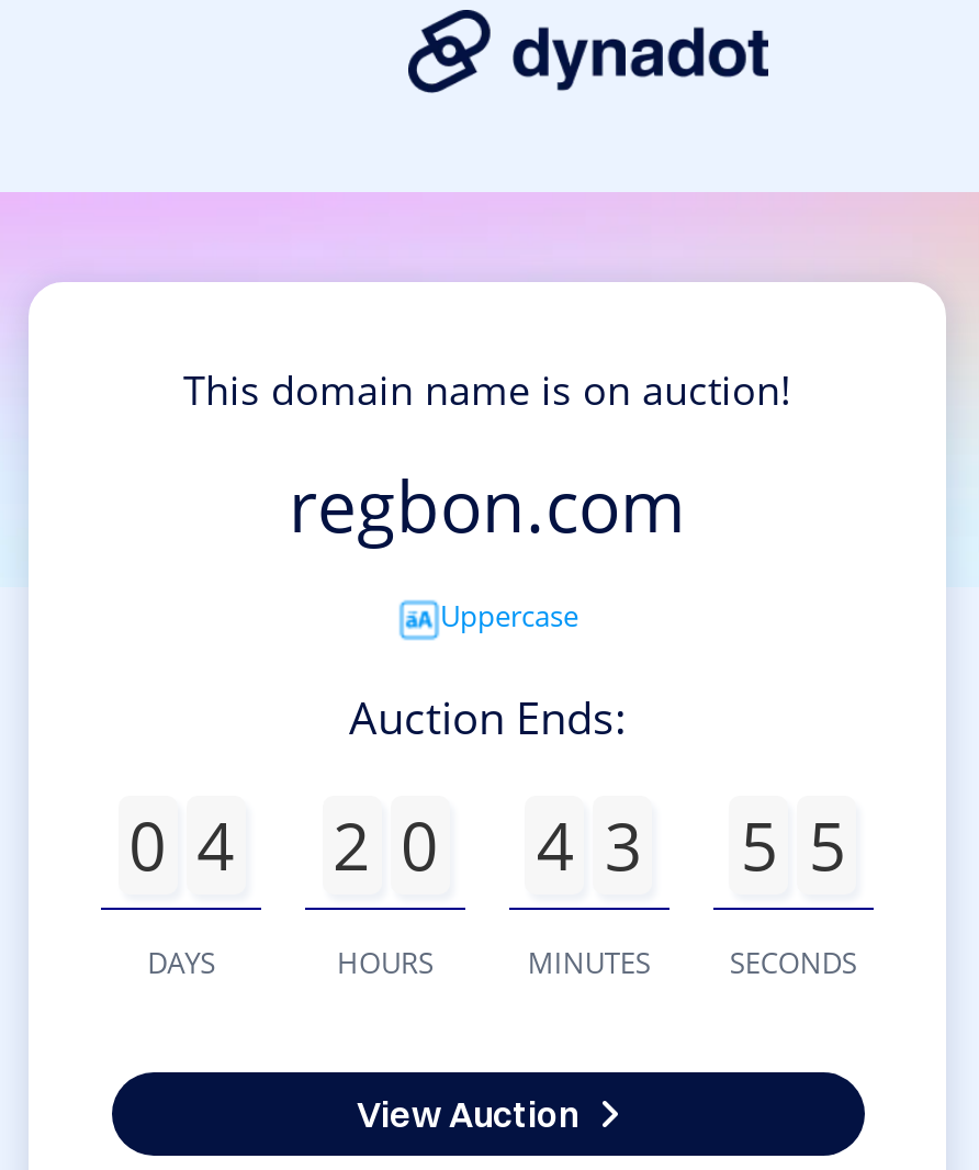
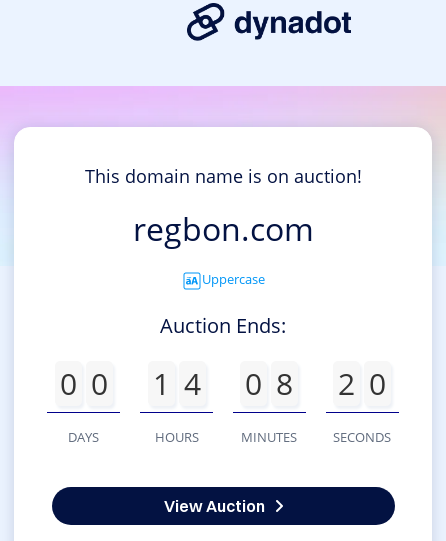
[129,800,234,890] 0 4 -> [60,363,108,404] 0 0
[333,800,438,890] 2 0 -> [152,363,200,404] 1 4
[536,800,642,890] 4 3 -> [245,363,293,404] 0 8
[740,800,846,890] 5 5 -> [338,363,386,404] 2 0

